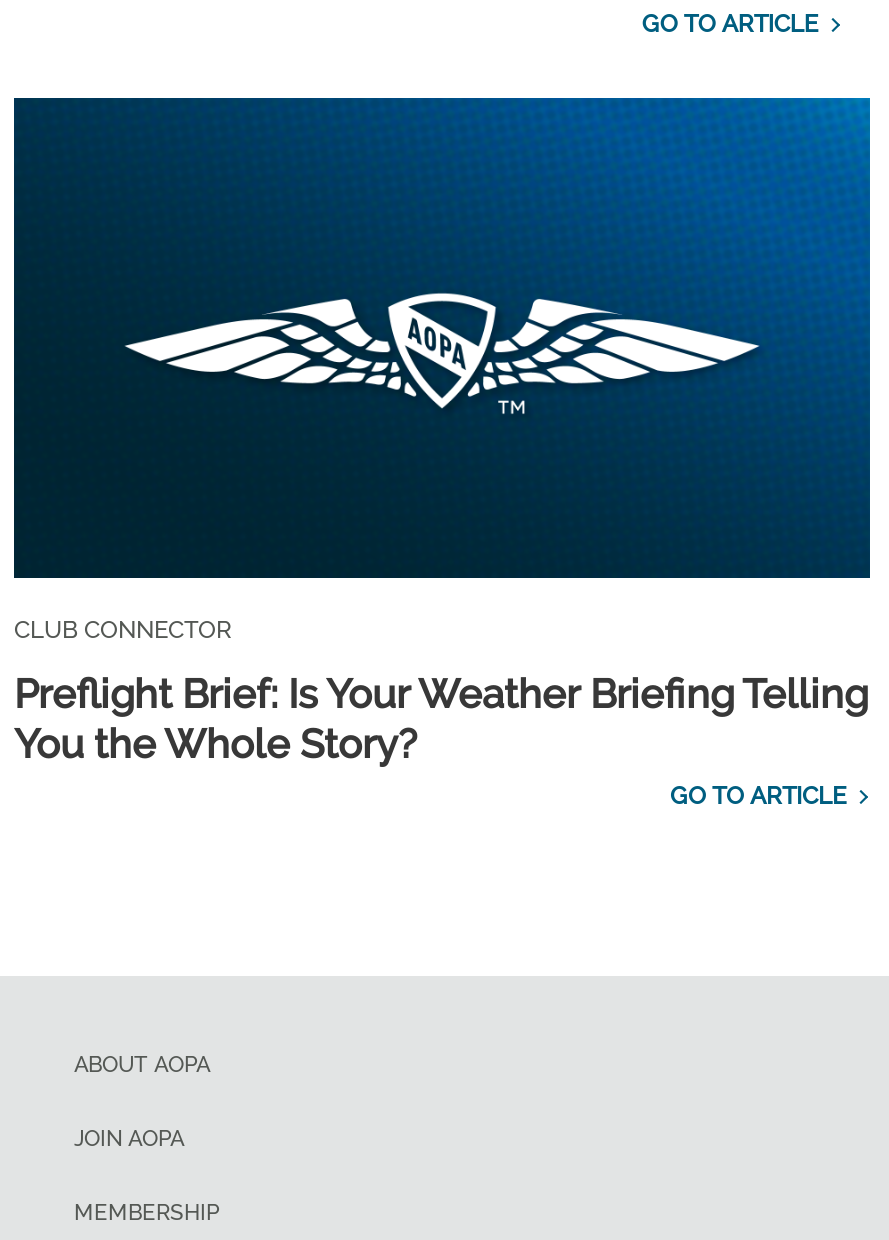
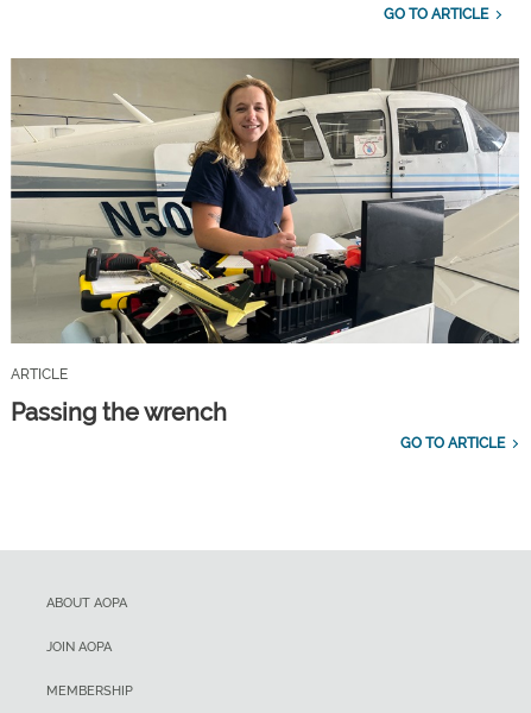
[12,96,872,645] [image] | CLUB CONNECTOR -> [11,57,520,383] [image] | ARTICLE
[14,671,868,769] Preflight Brief: Is Your Weather Briefing Telling | You the Whole Story? -> [11,398,227,427] Passing the wrench

